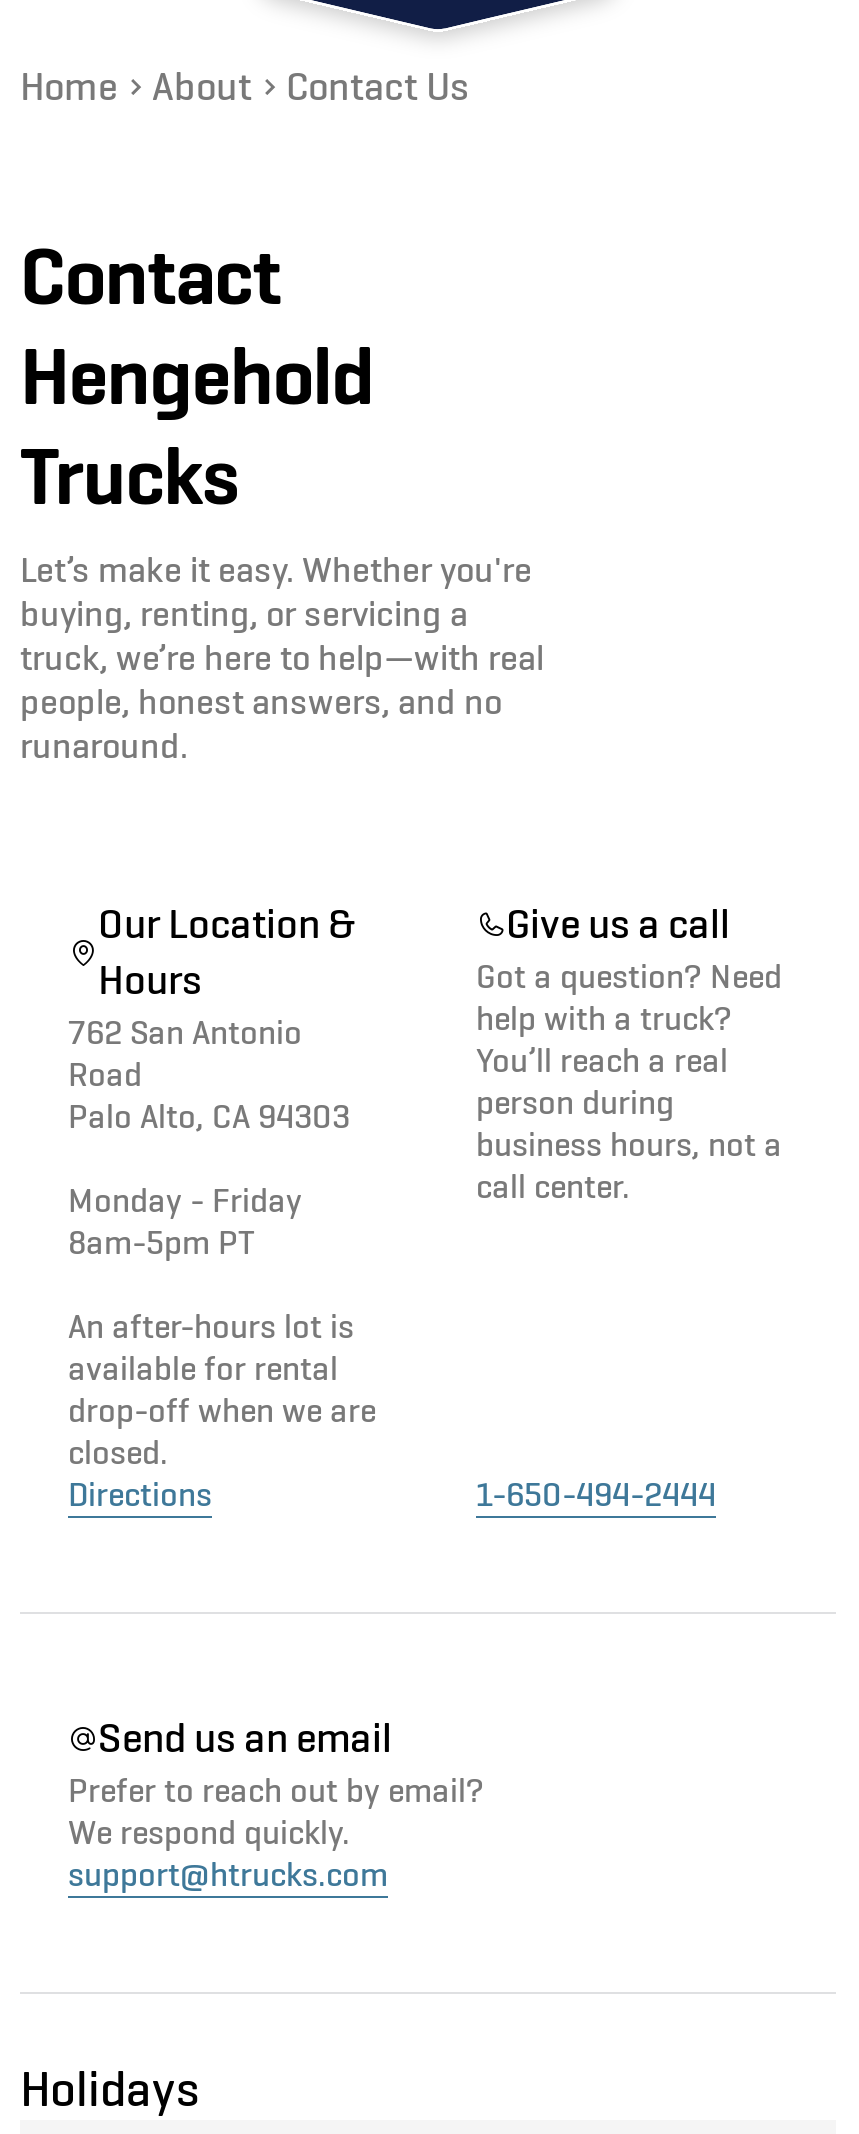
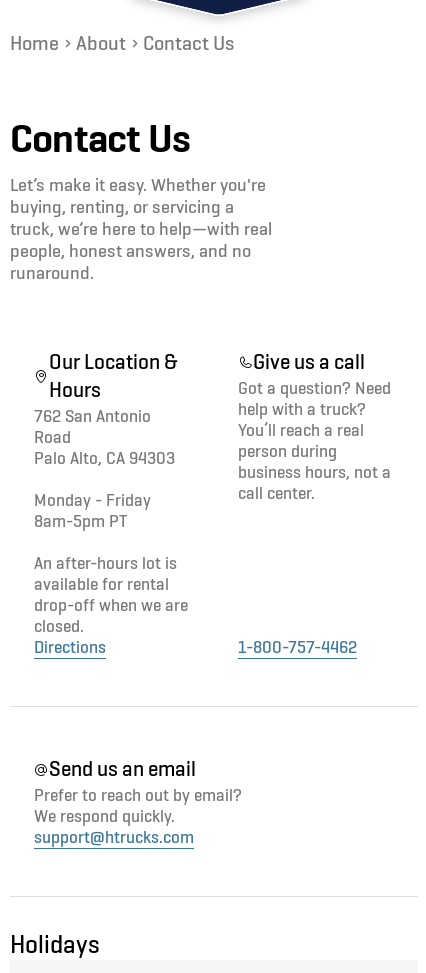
[20,224,374,528] Contact | Hengehold | Trucks -> [10,112,190,164] Contact Us
[476,1472,716,1516] 1-650-494-2444 -> [238,636,357,658] 1-800-757-4462

